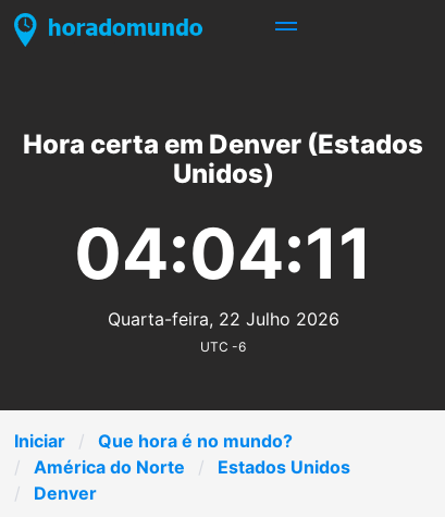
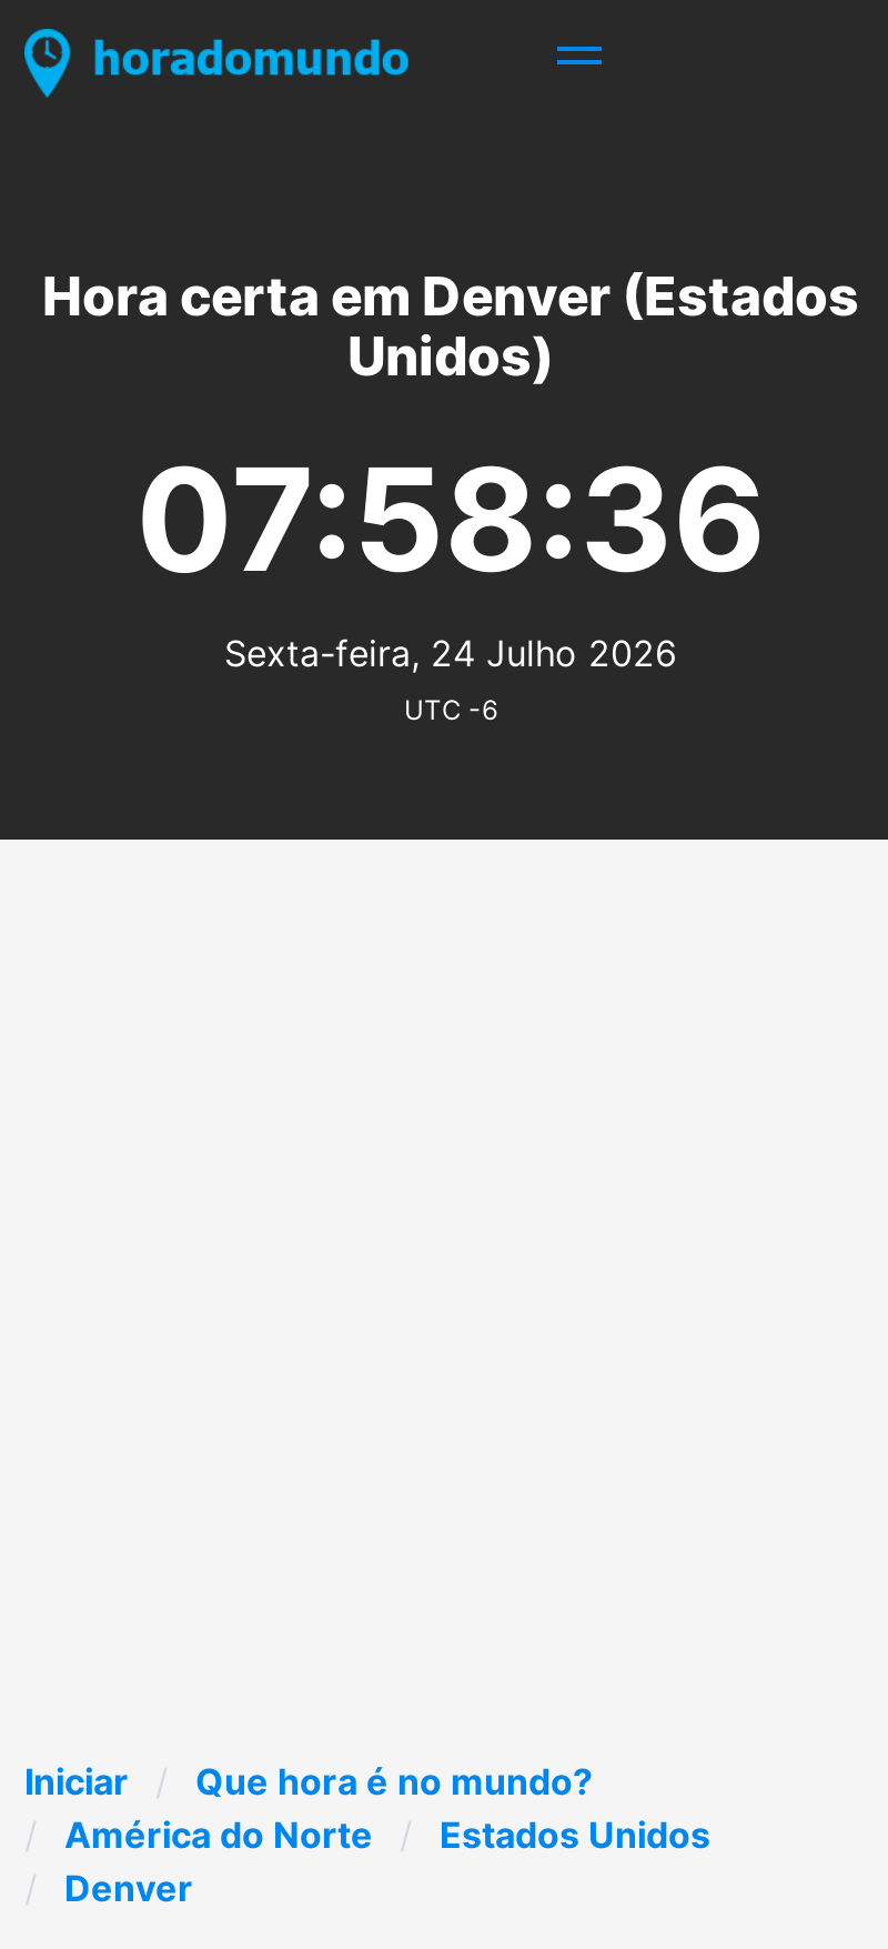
[74,211,372,295] 04:04:11 -> [135,432,766,603] 07:58:36
[107,308,339,329] Quarta-feira, 22 Julho 2026 -> [224,630,677,674] Sexta-feira, 24 Julho 2026

